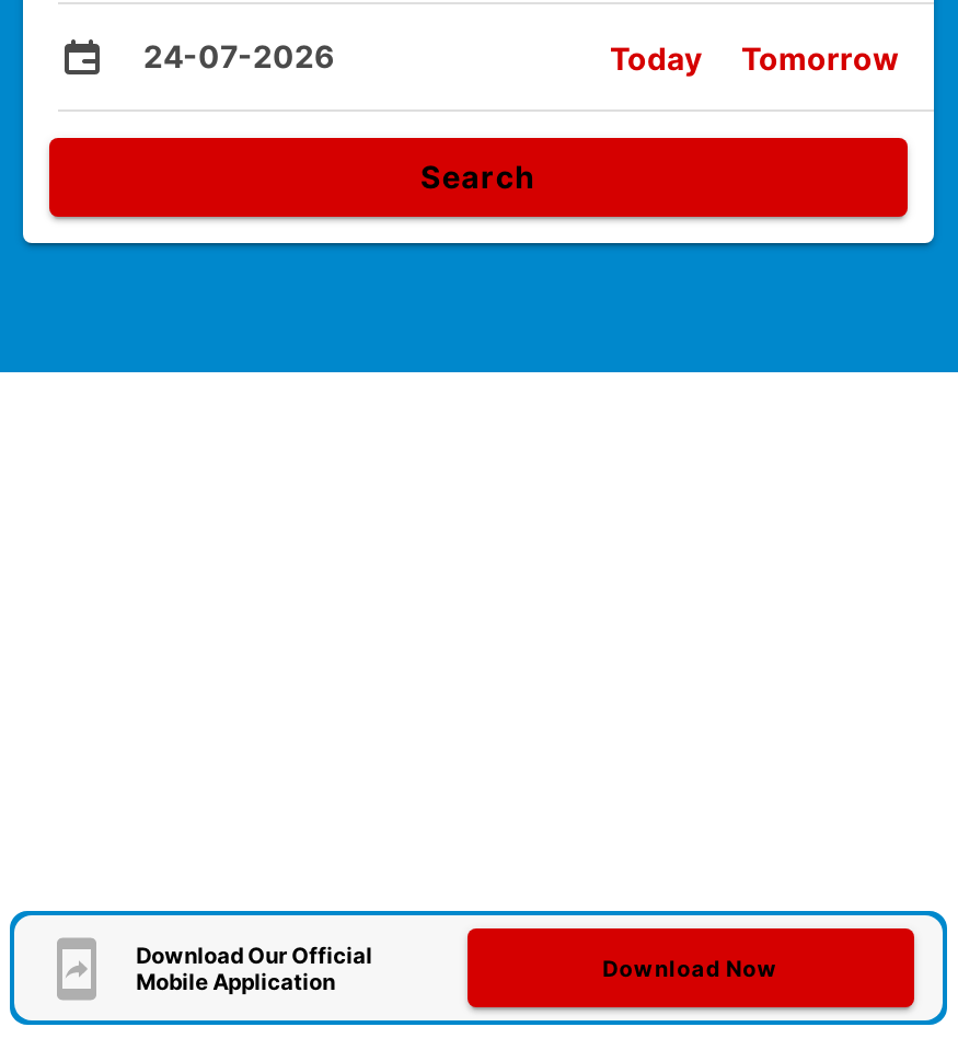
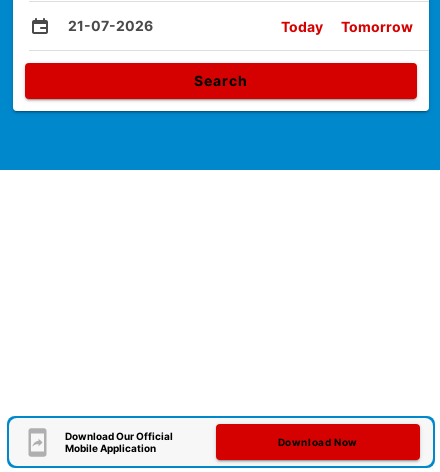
[143,37,334,74] 24-07-2026 -> [68,17,153,34] 21-07-2026

